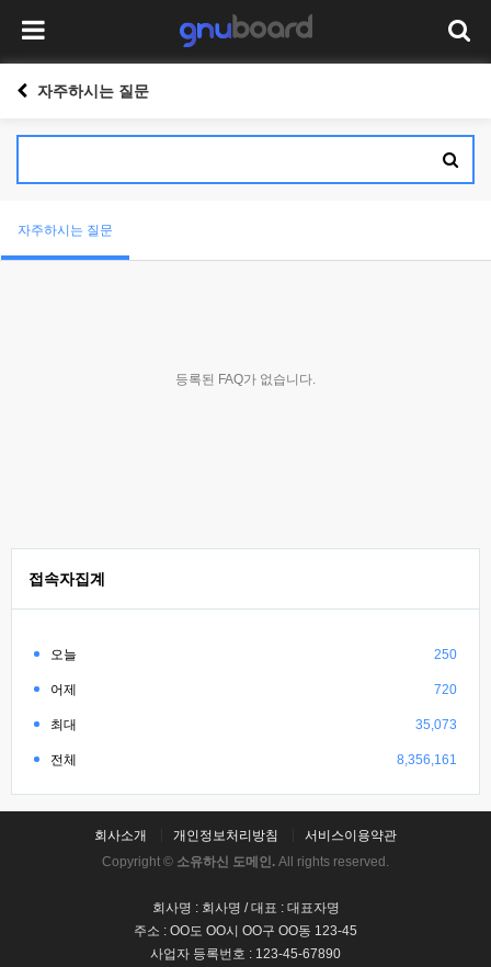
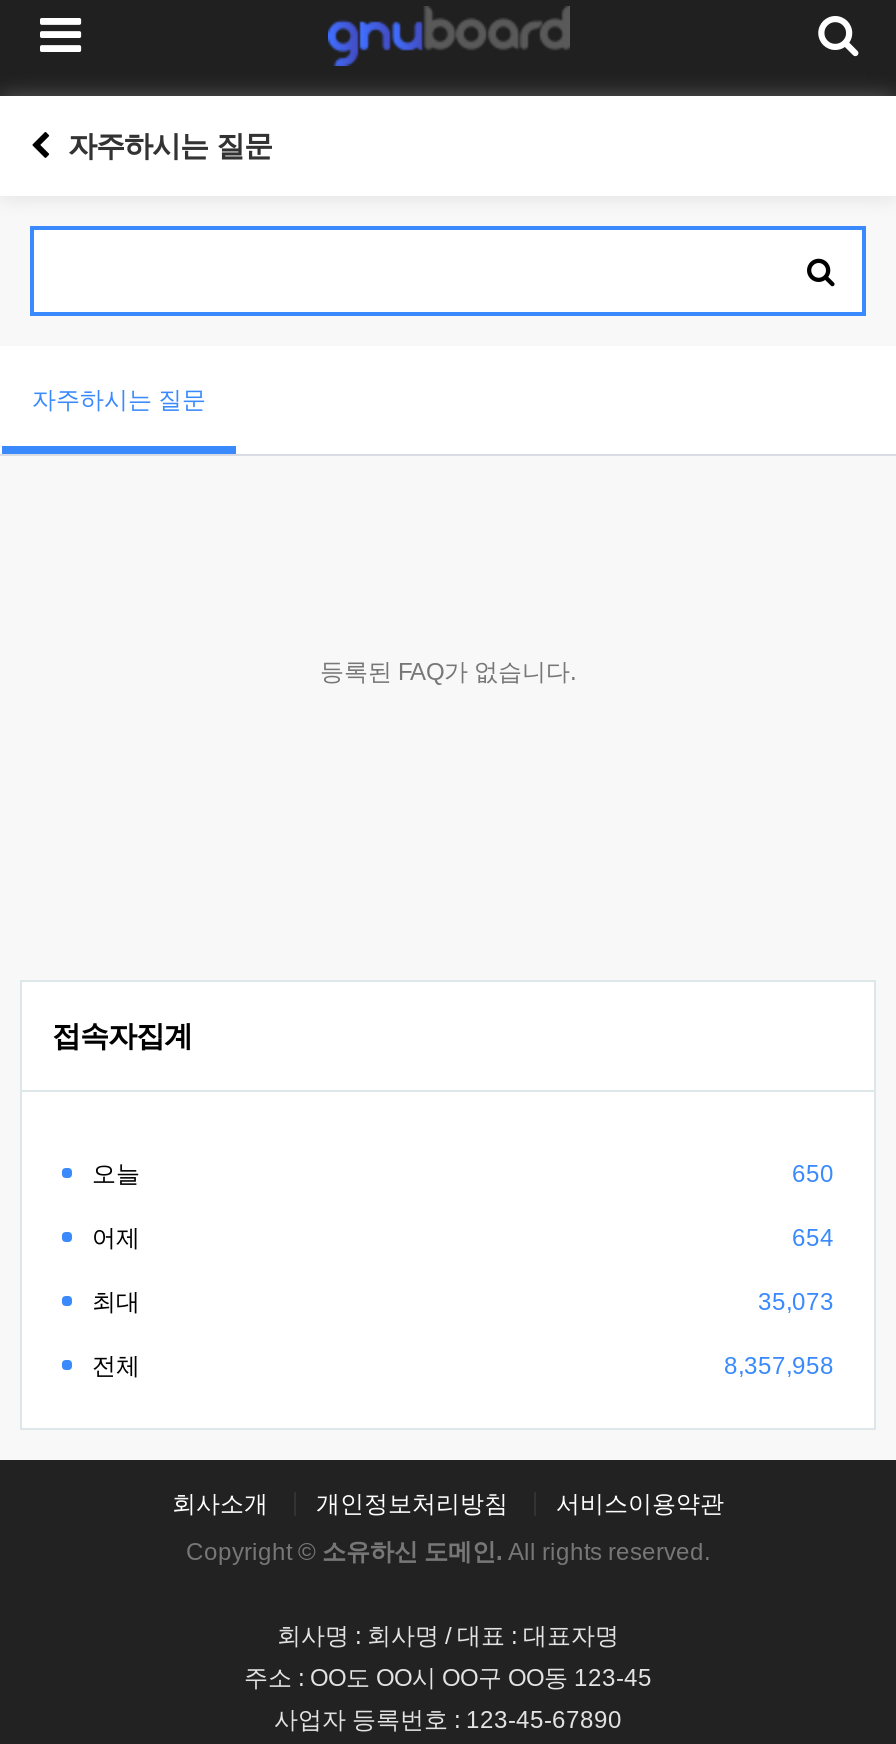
[434,647,457,662] 250 -> [792,1160,834,1188] 650
[434,682,457,697] 720 -> [792,1224,834,1252] 654
[397,752,457,767] 8,356,161 -> [724,1352,834,1380] 8,357,958

